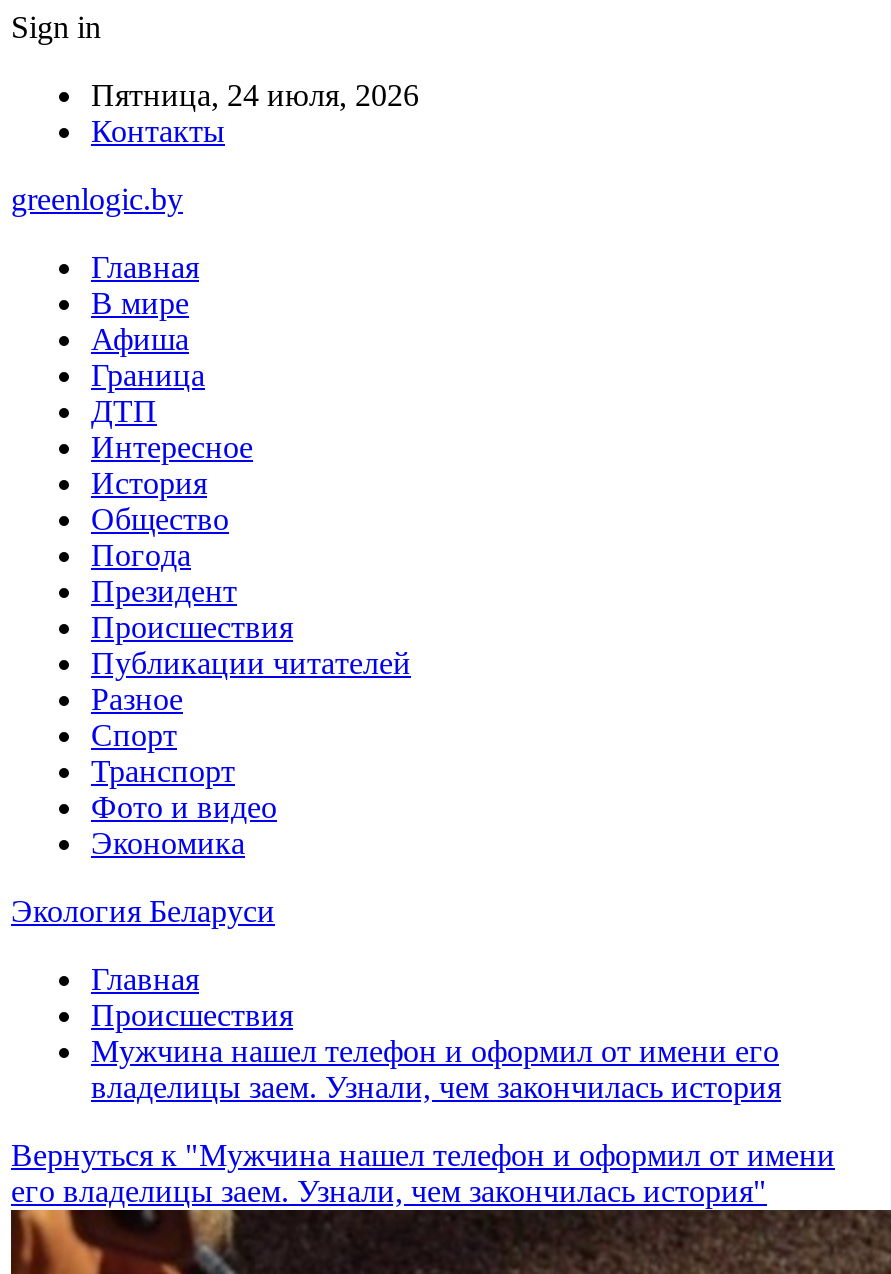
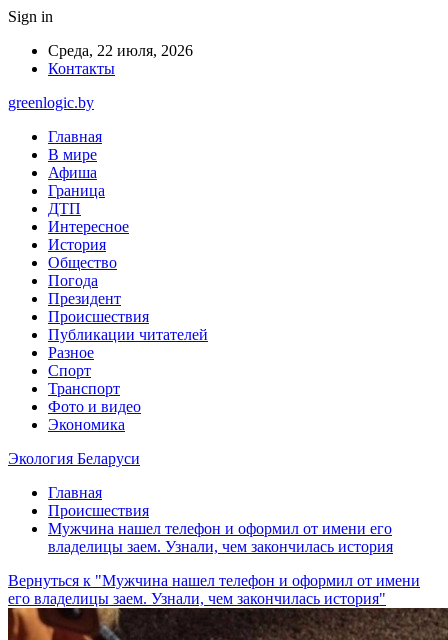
[91,78,419,112] Пятница, 24 июля, 2026 -> [48,42,193,59] Среда, 22 июля, 2026

